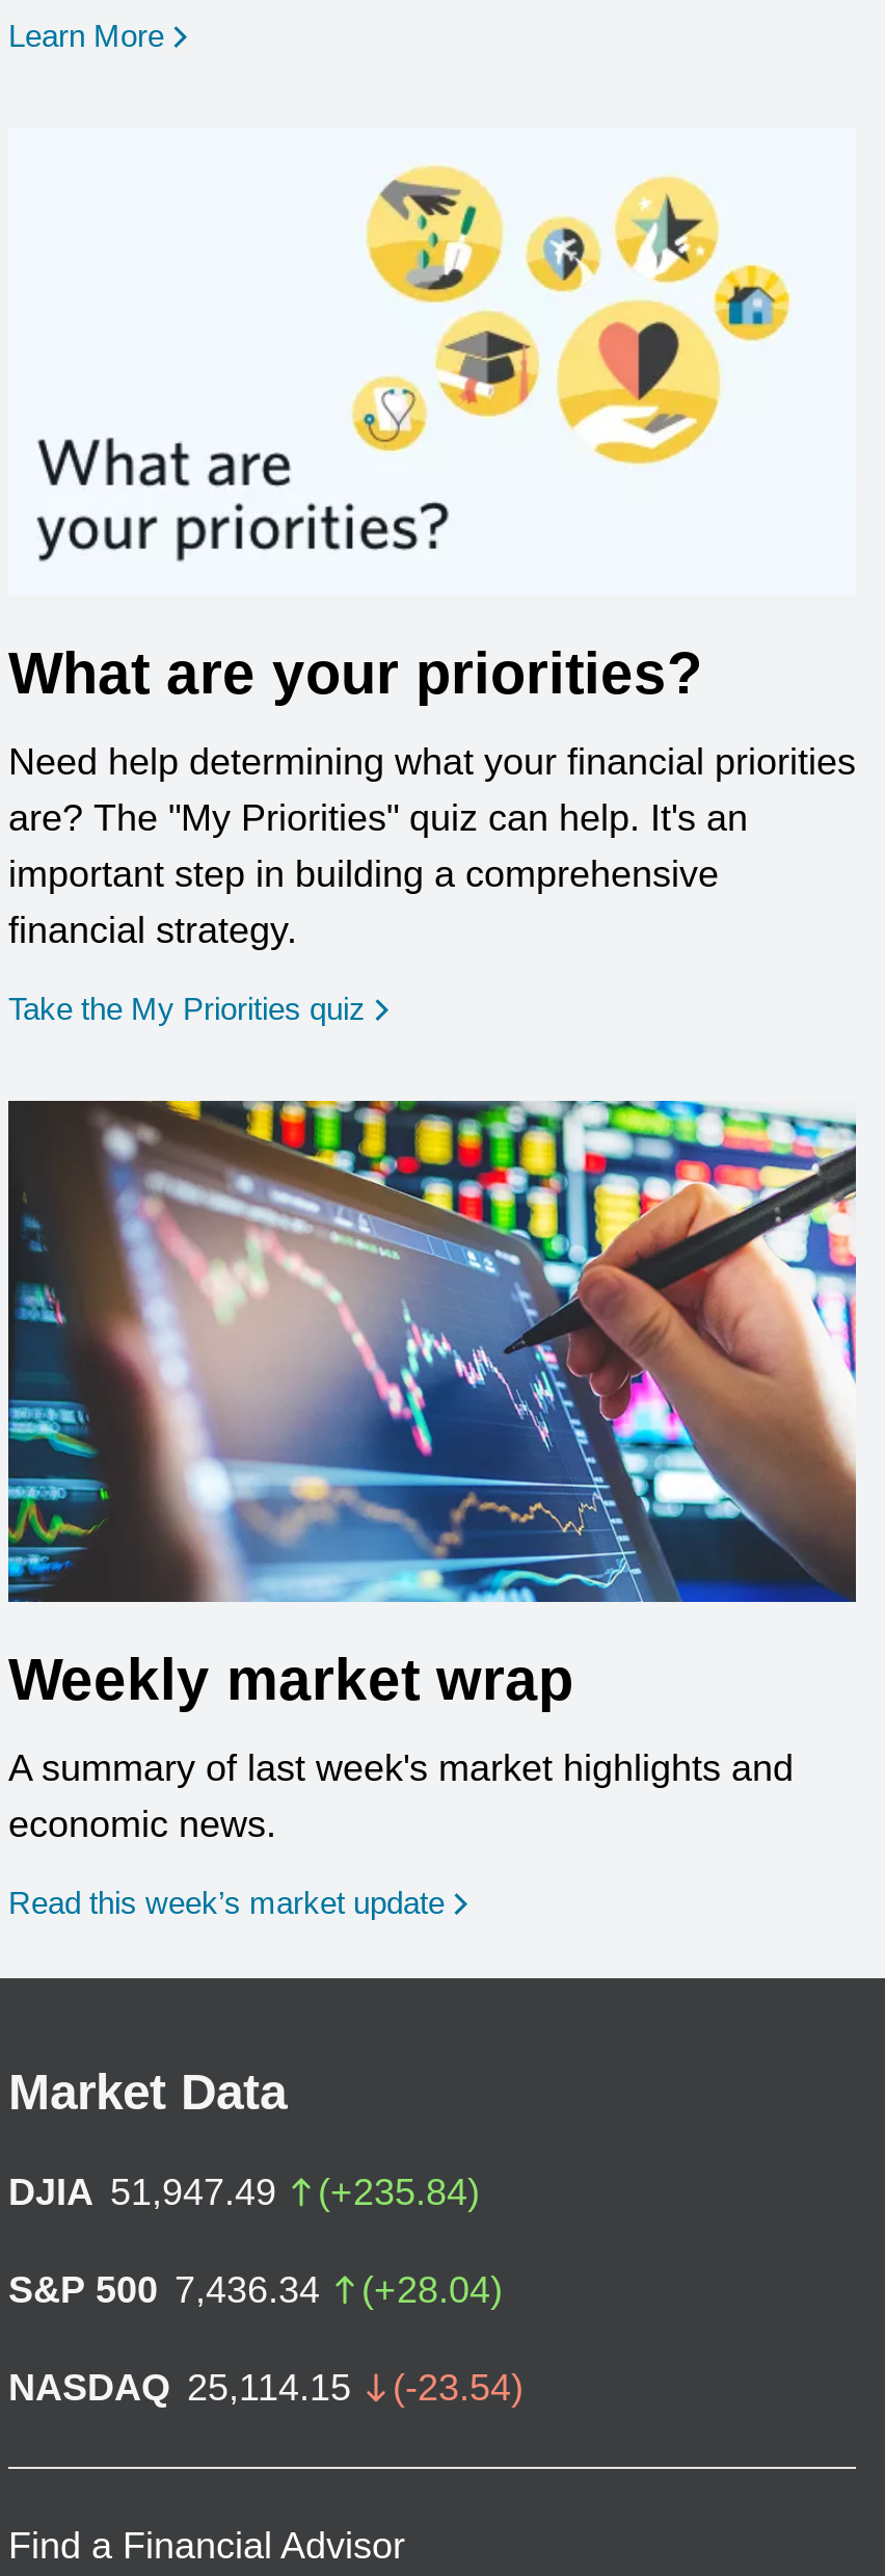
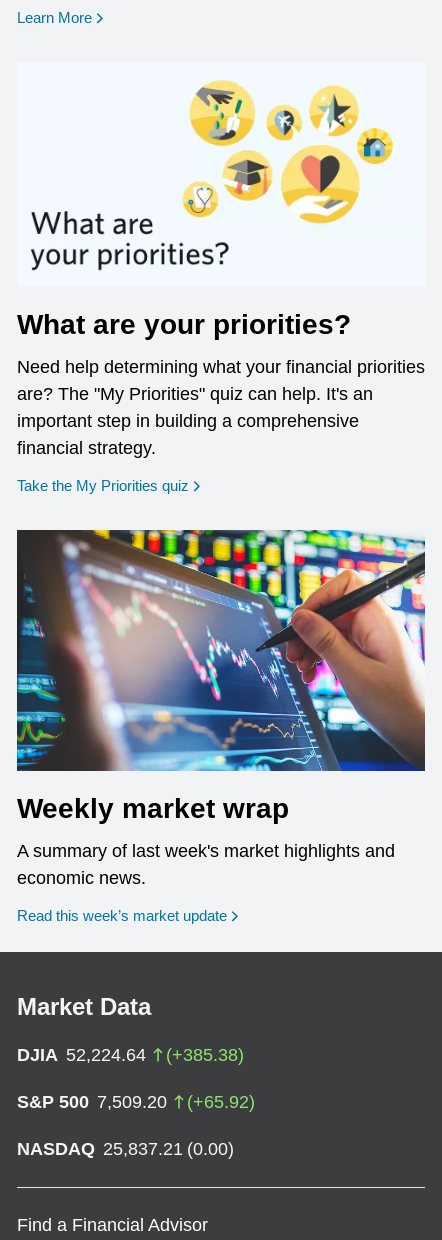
[8,2171,480,2213] DJIA 51,947.49 | (+235.84) -> [17,1045,244,1065] DJIA 52,224.64 | (+385.38)
[8,2269,503,2310] S&P 500 7,436.34 | (+28.04) -> [17,1092,255,1112] S&P 500 7,509.20 | (+65.92)
[8,2367,524,2408] NASDAQ 25,114.15 | (-23.54) -> [17,1139,234,1159] NASDAQ 25,837.21 (0.00)

